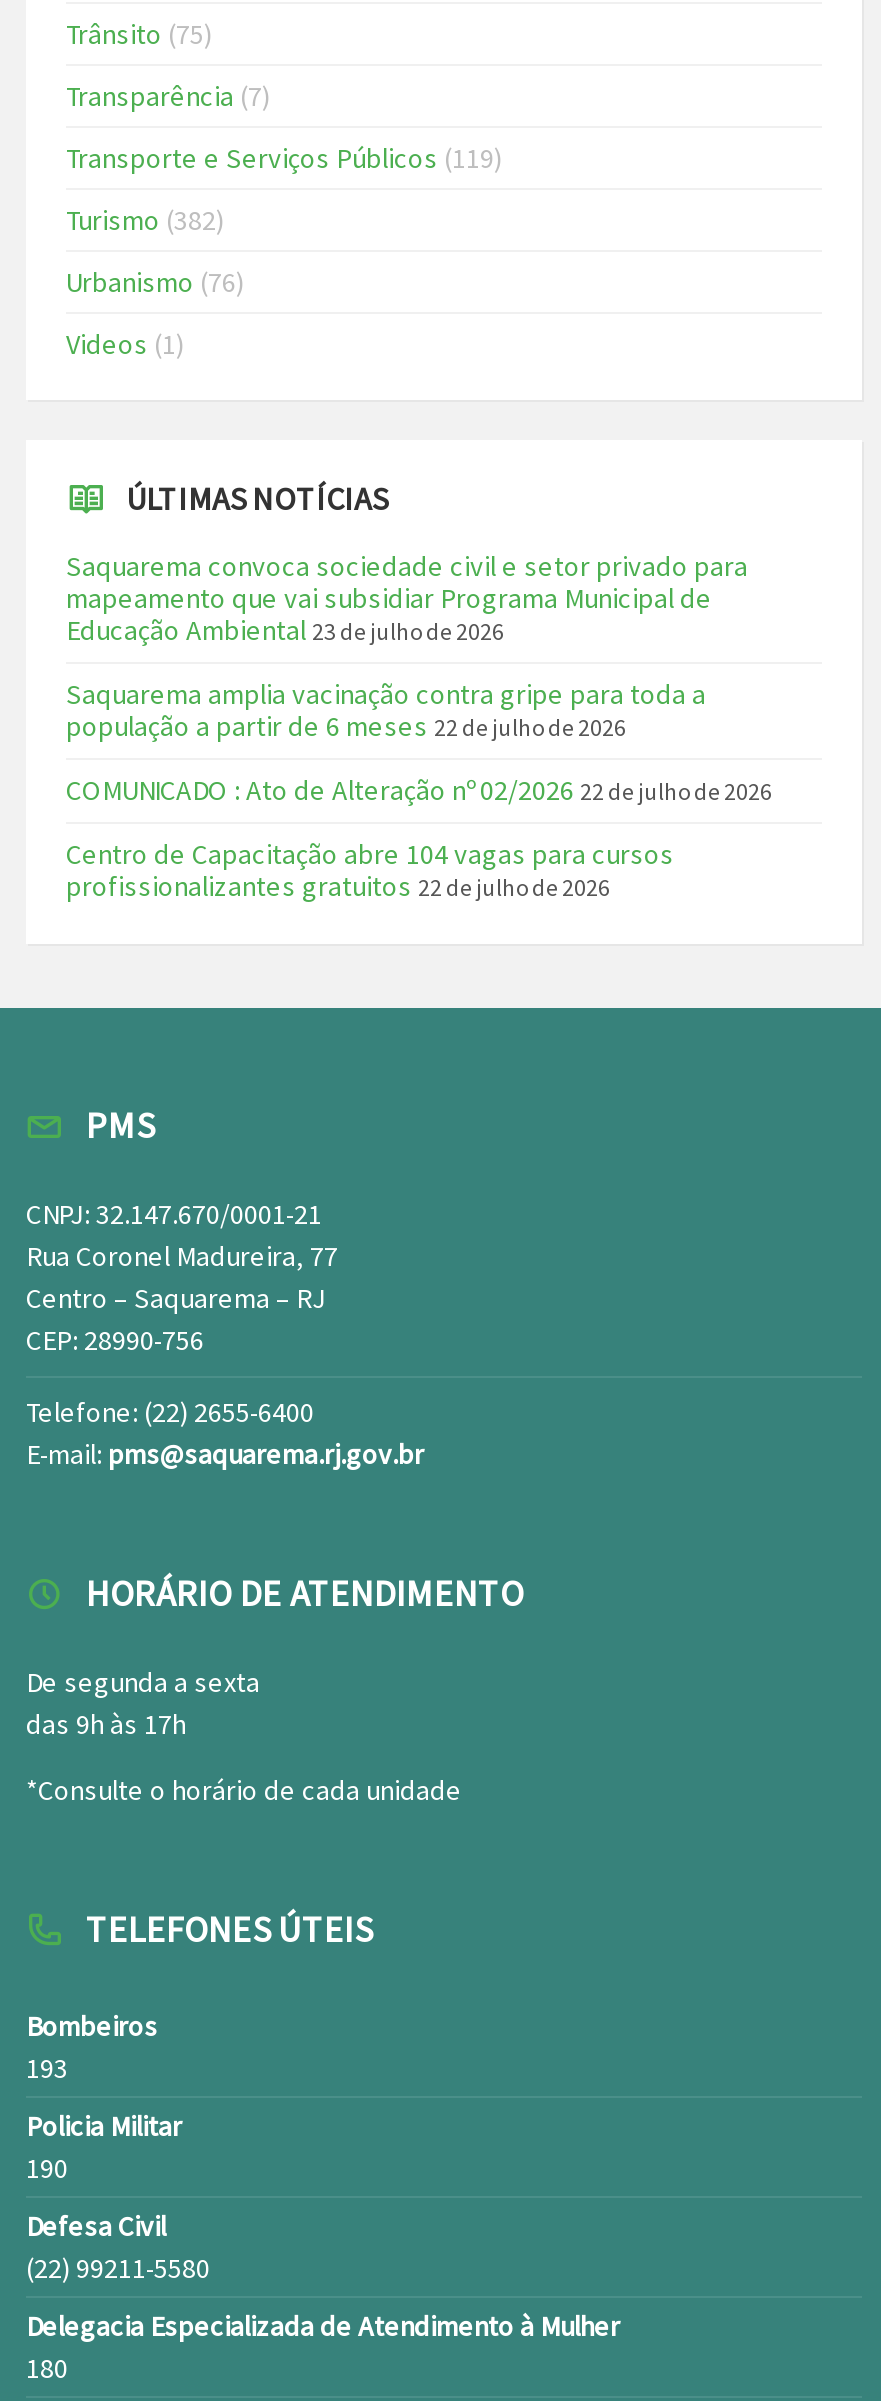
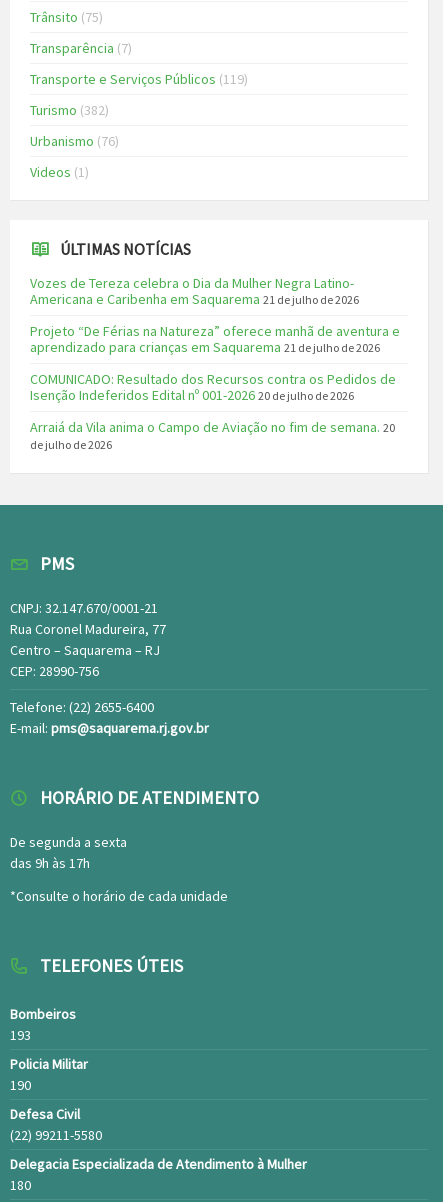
[66,548,748,648] Saquarema convoca sociedade civil e setor privado para | mapeamento que vai subsidiar Programa Municipal de | Educação Ambiental 23 de julho de 2026 -> [30,274,359,308] Vozes de Tereza celebra o Dia da Mulher Negra Latino- | Americana e Caribenha em Saquarema 21 de julho de 2026
[66,676,706,744] Saquarema amplia vacinação contra gripe para toda a | população a partir de 6 meses 22 de julho de 2026 -> [30,322,400,356] Projeto “De Férias na Natureza” oferece manhã de aventura e | aprendizado para crianças em Saquarema 21 de julho de 2026
[66,772,772,808] COMUNICADO : Ato de Alteração nº 02/2026 22 de julho de 2026 -> [30,370,396,404] COMUNICADO: Resultado dos Recursos contra os Pedidos de | Isenção Indeferidos Edital nº 001-2026 20 de julho de 2026
[66,836,674,904] Centro de Capacitação abre 104 vagas para cursos | profissionalizantes gratuitos 22 de julho de 2026 -> [30,418,395,452] Arraiá da Vila anima o Campo de Aviação no fim de semana. 20 | de julho de 2026

